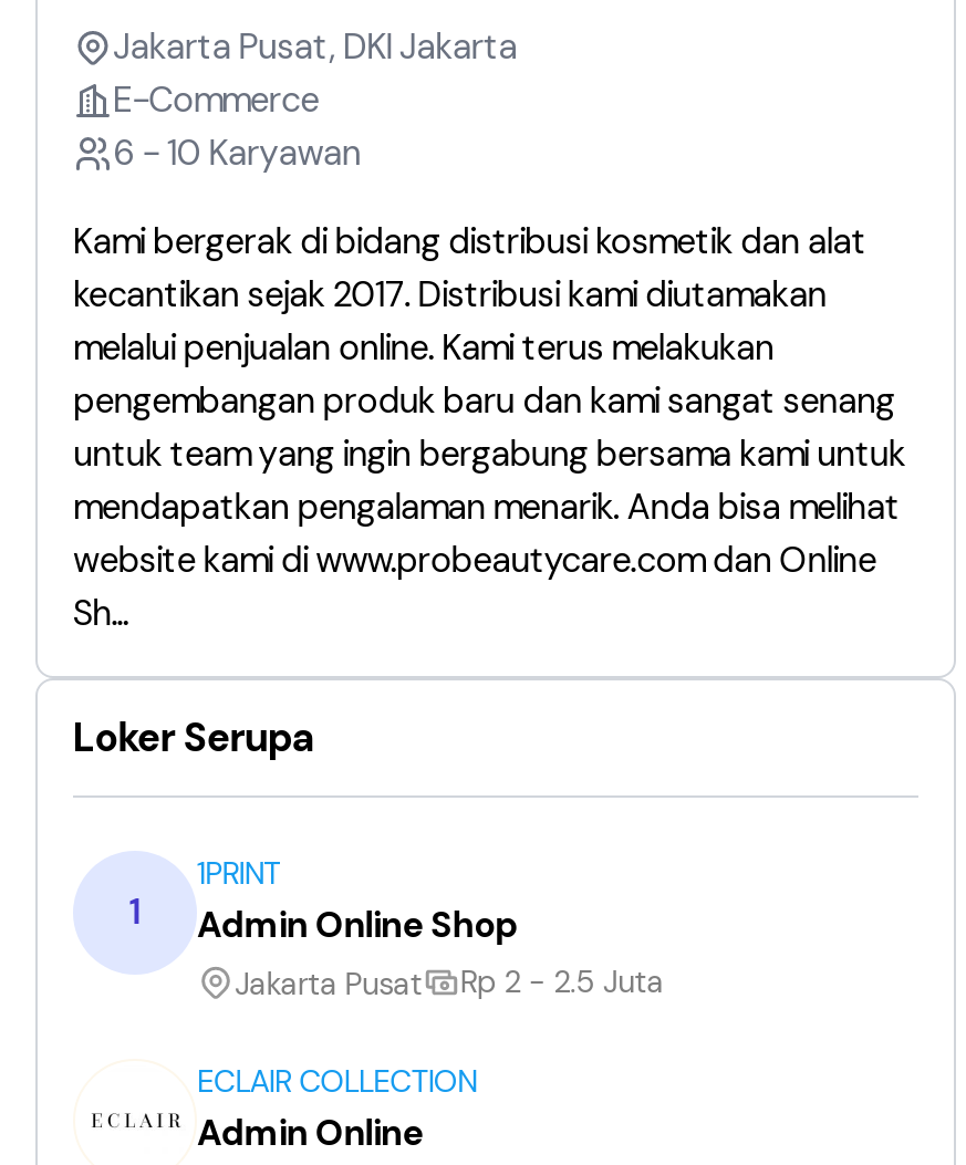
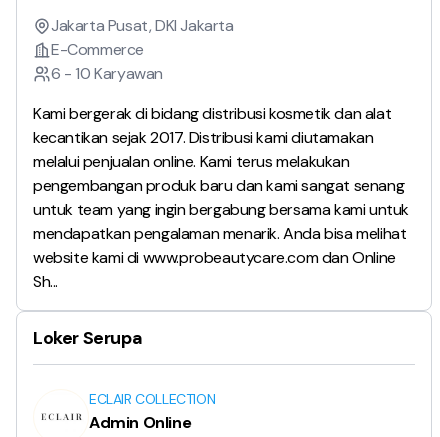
[197,853,663,1003] 1PRINT | Admin Online Shop | Jakarta Pusat | Rp 2 - 2.5 Juta -> none
[129,888,141,935] 1 -> none

